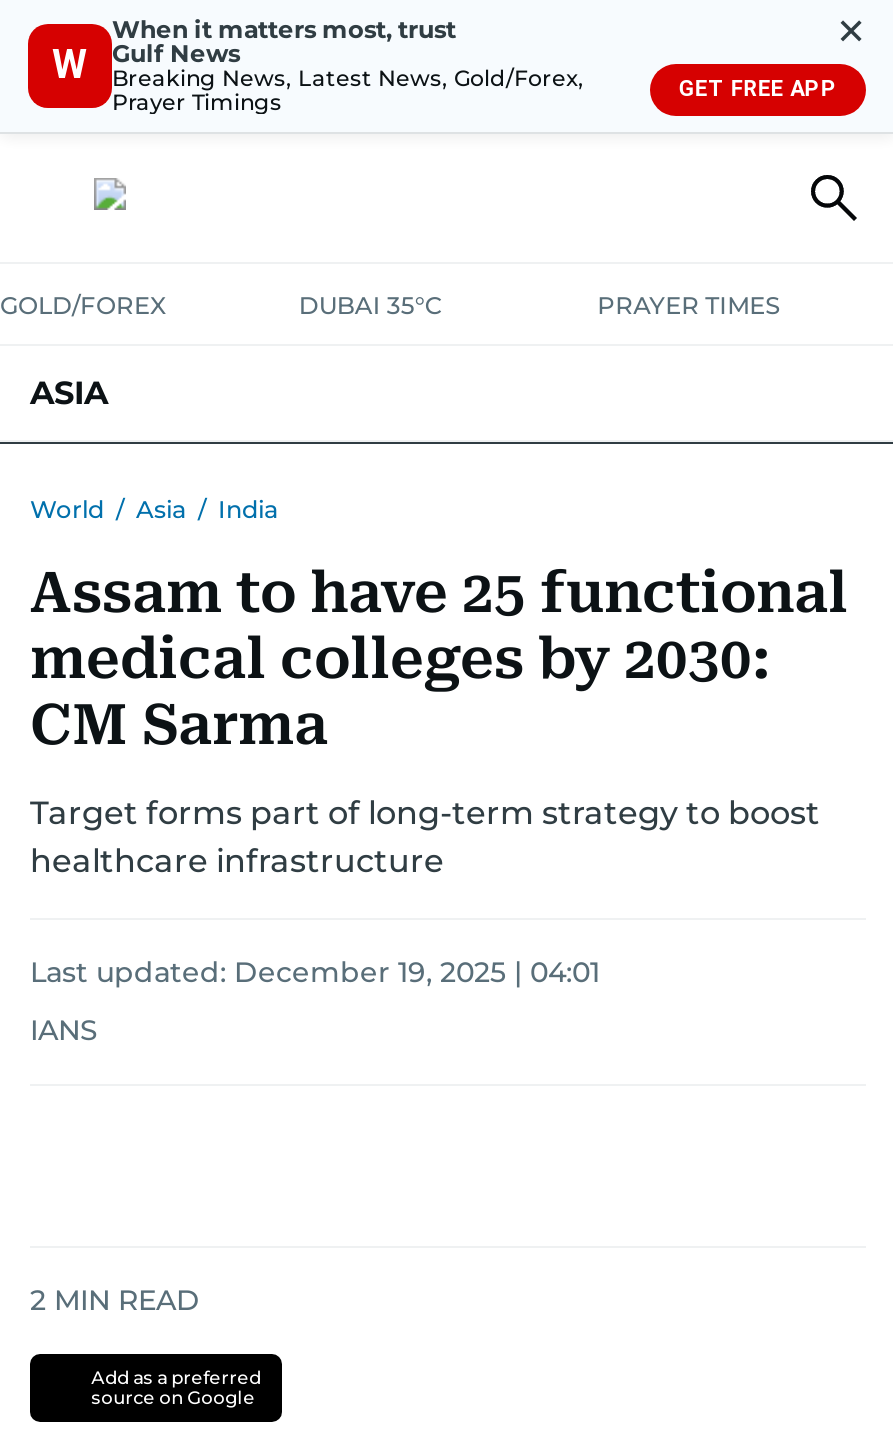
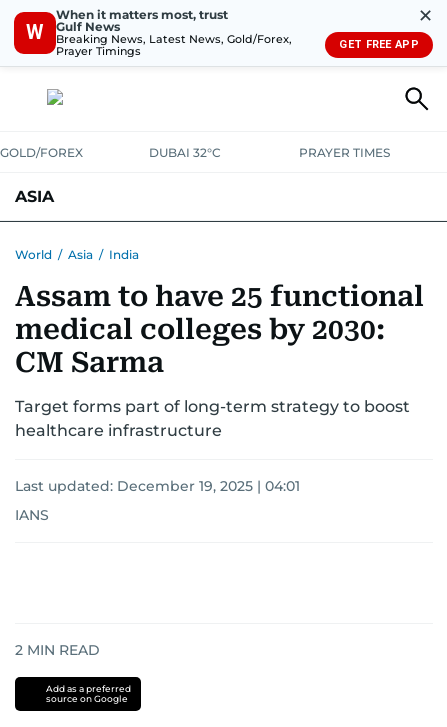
[299,290,443,320] DUBAI 35°C -> [149,145,221,160] DUBAI 32°C

